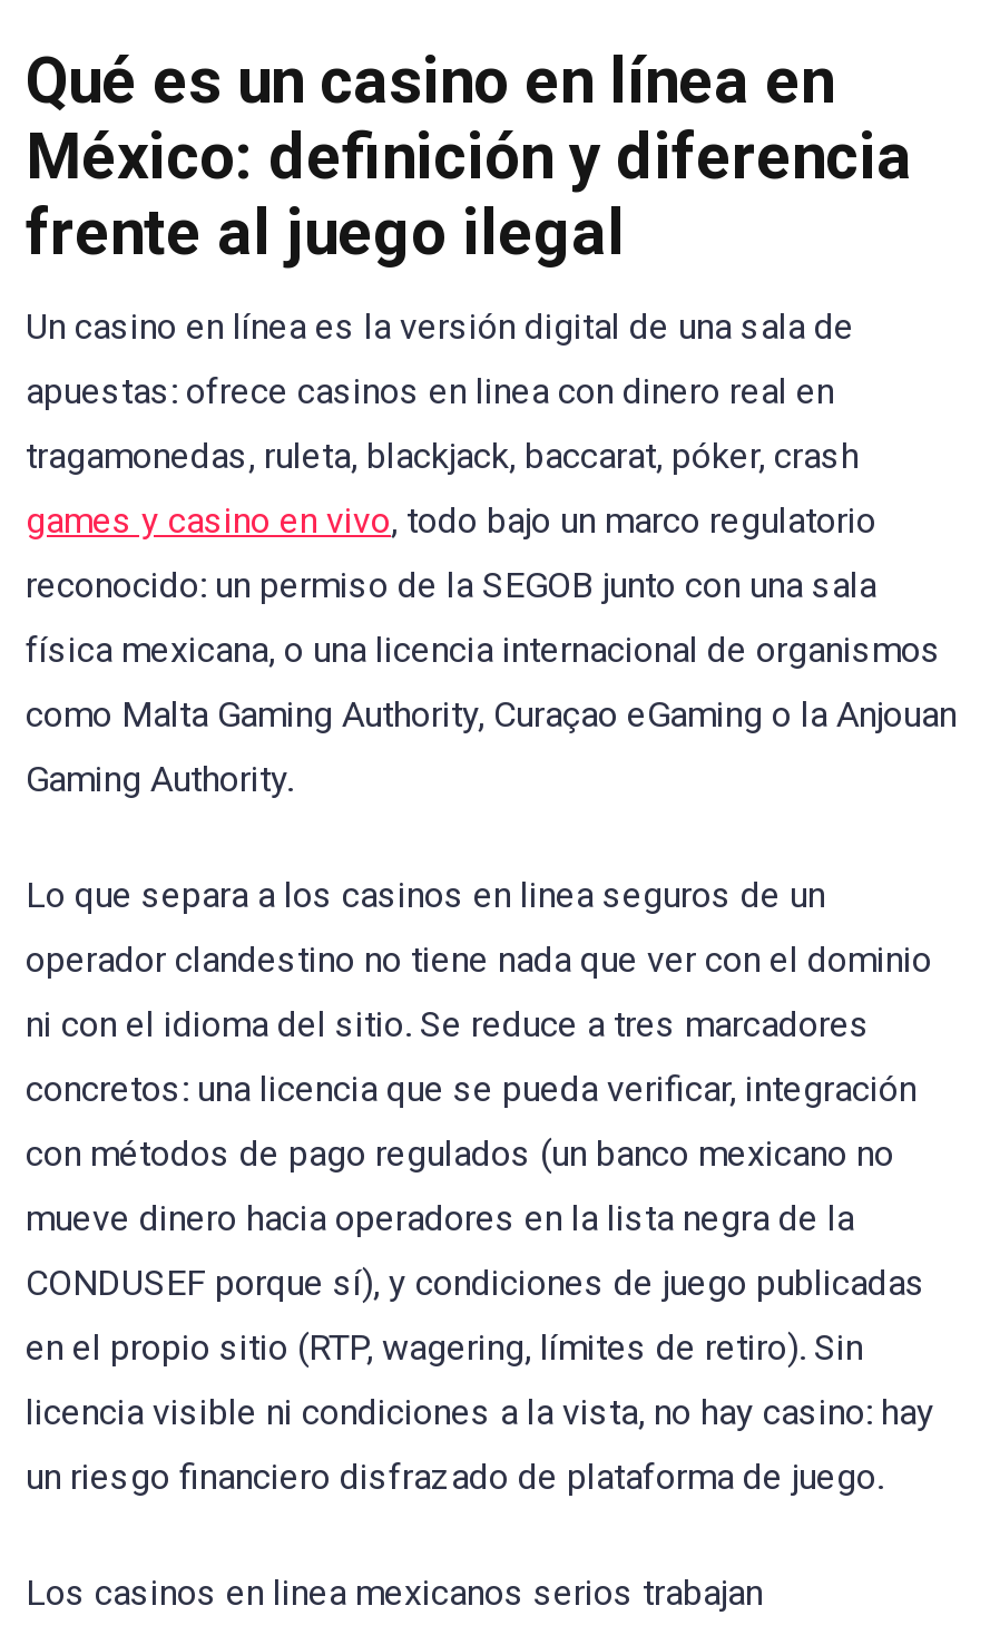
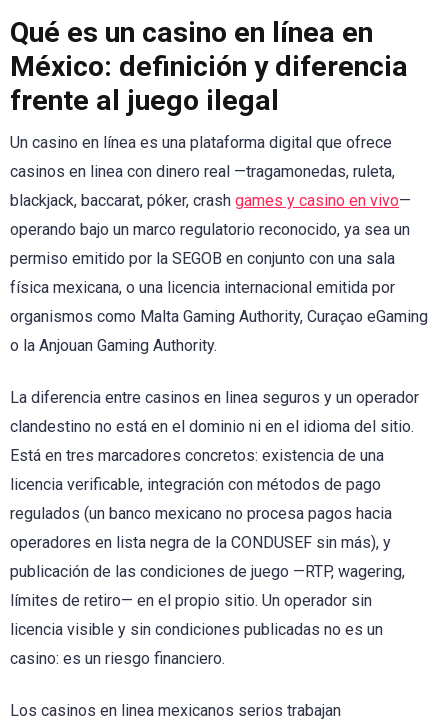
[26,305,854,347] Un casino en línea es la versión digital de una sala de -> [10,133,392,152] Un casino en línea es una plataforma digital que ofrece
[26,369,834,412] apuestas: ofrece casinos en linea con dinero real en -> [10,162,395,181] casinos en linea con dinero real —tragamonedas, ruleta,
[26,434,859,476] tragamonedas, ruleta, blackjack, baccarat, póker, crash -> [10,191,411,210] blackjack, baccarat, póker, crash games y casino en vivo—
[26,499,876,541] games y casino en vivo, todo bajo un marco regulatorio -> [10,220,410,239] operando bajo un marco regulatorio reconocido, ya sea un
[26,563,876,606] reconocido: un permiso de la SEGOB junto con una sala -> [10,249,395,268] permiso emitido por la SEGOB en conjunto con una sala
[26,628,941,670] física mexicana, o una licencia internacional de organismos -> [10,278,395,297] física mexicana, o una licencia internacional emitida por
[26,693,957,735] como Malta Gaming Authority, Curaçao eGaming o la Anjouan -> [10,307,428,326] organismos como Malta Gaming Authority, Curaçao eGaming
[26,757,293,800] Gaming Authority. -> [10,336,217,355] o la Anjouan Gaming Authority.
[26,874,825,916] Lo que separa a los casinos en linea seguros de un -> [10,388,419,407] La diferencia entre casinos en linea seguros y un operador
[26,938,932,981] operador clandestino no tiene nada que ver con el dominio -> [10,417,414,436] clandestino no está en el dominio ni en el idioma del sitio.
[26,1003,870,1045] ni con el idioma del sitio. Se reduce a tres marcadores -> [10,446,384,465] Está en tres marcadores concretos: existencia de una
[26,1068,917,1110] concretos: una licencia que se pueda verificar, integración -> [10,475,381,494] licencia verificable, integración con métodos de pago
[26,1132,894,1175] con métodos de pago regulados (un banco mexicano no -> [10,504,392,523] regulados (un banco mexicano no procesa pagos hacia
[26,1197,854,1239] mueve dinero hacia operadores en la lista negra de la -> [10,533,391,552] operadores en lista negra de la CONDUSEF sin más), y
[26,1261,925,1304] CONDUSEF porque sí), y condiciones de juego publicadas -> [10,562,405,581] publicación de las condiciones de juego —RTP, wagering,
[26,1326,863,1368] en el propio sitio (RTP, wagering, límites de retiro). Sin -> [10,591,372,610] límites de retiro— en el propio sitio. Un operador sin
[26,1391,934,1433] licencia visible ni condiciones a la vista, no hay casino: hay -> [10,620,383,639] licencia visible y sin condiciones publicadas no es un
[26,1455,883,1498] un riesgo financiero disfrazado de plataforma de juego. -> [10,649,225,668] casino: es un riesgo financiero.

